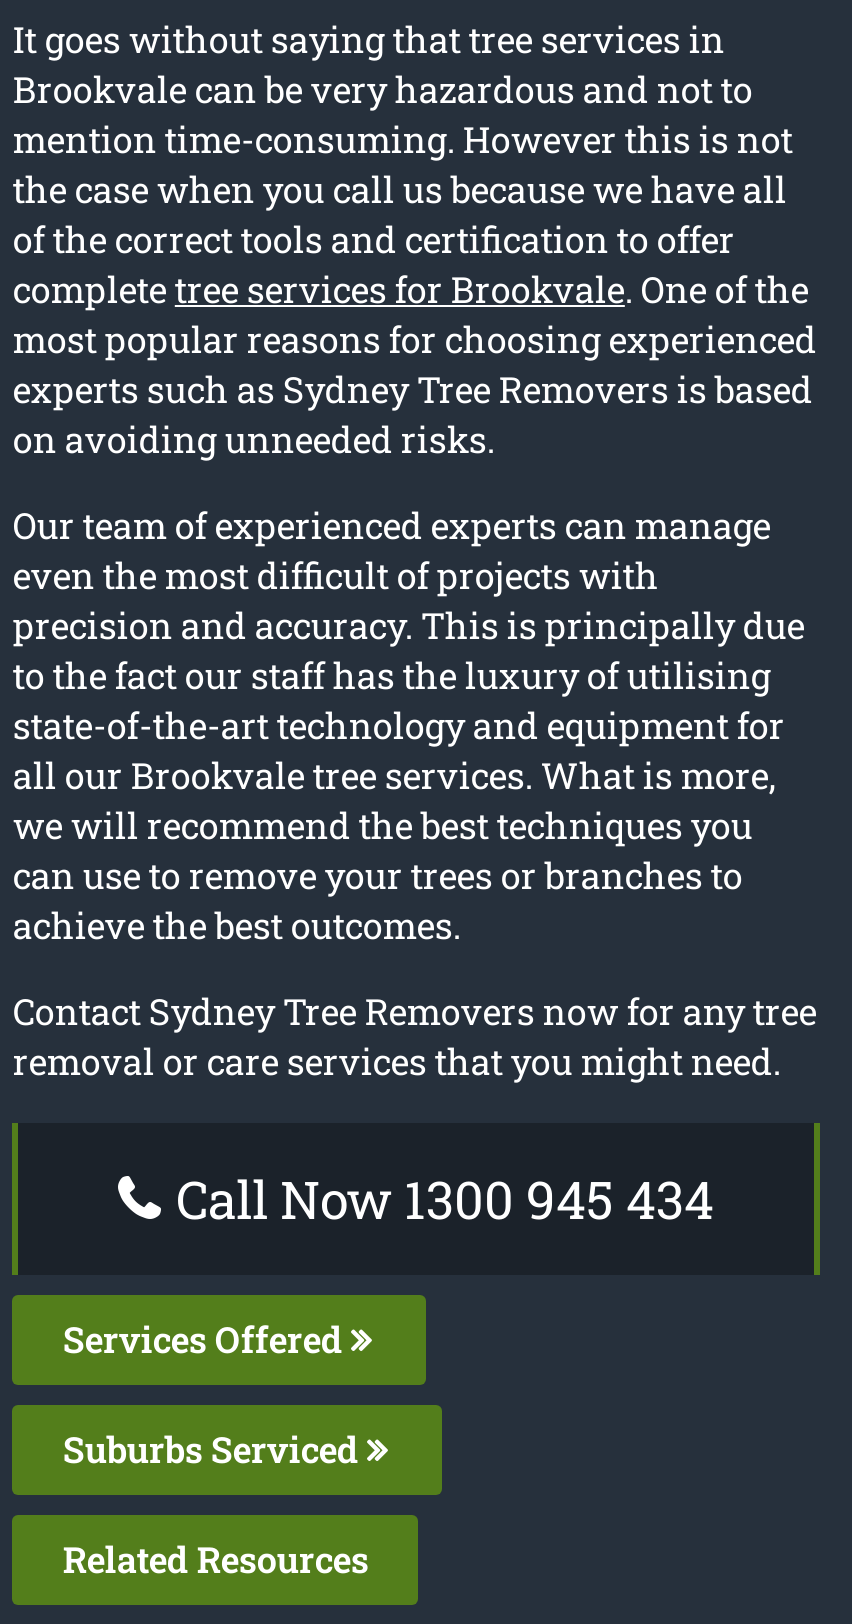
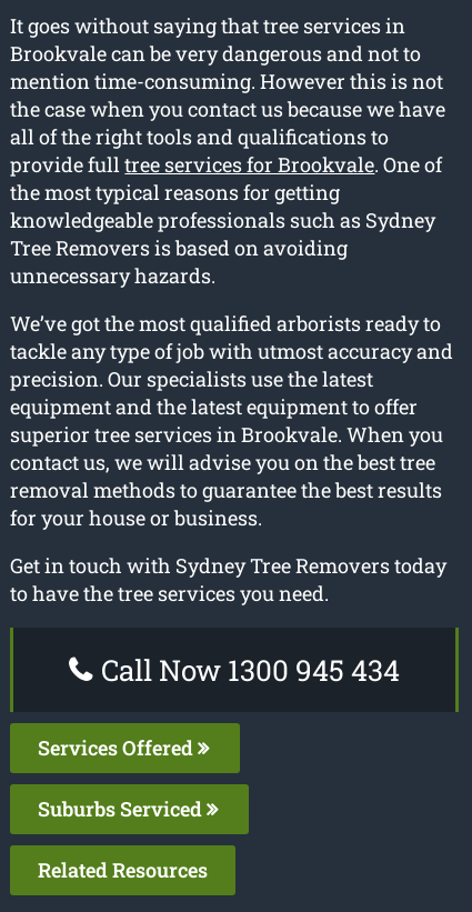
[13,65,753,113] Brookvale can be very hazardous and not to -> [10,40,421,67] Brookvale can be very dangerous and not to
[13,165,817,463] the case when you call us because we have all | of the correct tools and certification to offer | complete tree services for Brookvale. One of the | most popular reasons for choosing experienced | experts such as Sydney Tree Removers is based | on avoiding unneeded risks. -> [10,96,446,289] the case when you contact us because we have | all of the right tools and qualifications to | provide full tree services for Brookvale. One of | the most typical reasons for getting | knowledgeable professionals such as Sydney | Tree Removers is based on avoiding | unnecessary hazards.
[13,501,805,949] Our team of experienced experts can manage | even the most difficult of projects with | precision and accuracy. This is principally due | to the fact our staff has the luxury of utilising | state-of-the-art technology and equipment for | all our Brookvale tree services. What is more, | we will recommend the best techniques you | can use to remove your trees or branches to | achieve the best outcomes. -> [10,310,454,531] We’ve got the most qualified arborists ready to | tackle any type of job with utmost accuracy and | precision. Our specialists use the latest | equipment and the latest equipment to offer | superior tree services in Brookvale. When you | contact us, we will advise you on the best tree | removal methods to guarantee the best results | for your house or business.
[13,987,817,1085] Contact Sydney Tree Removers now for any tree | removal or care services that you might need. -> [10,552,447,607] Get in touch with Sydney Tree Removers today | to have the tree services you need.

